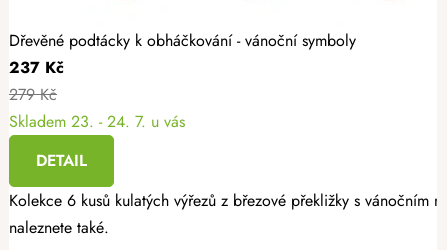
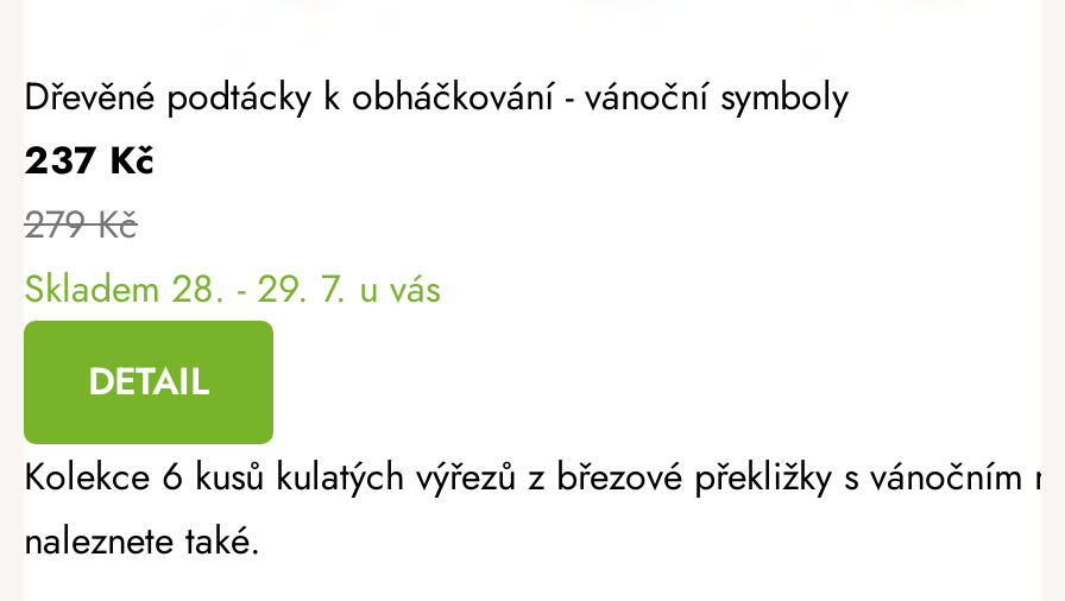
[9,110,185,133] Skladem 23. - 24. 7. u vás -> [24,261,440,315] Skladem 28. - 29. 7. u vás

